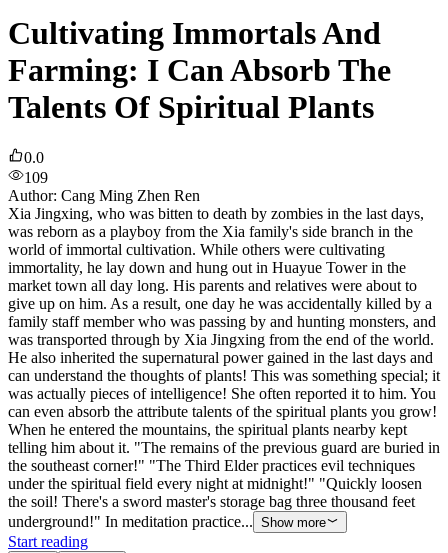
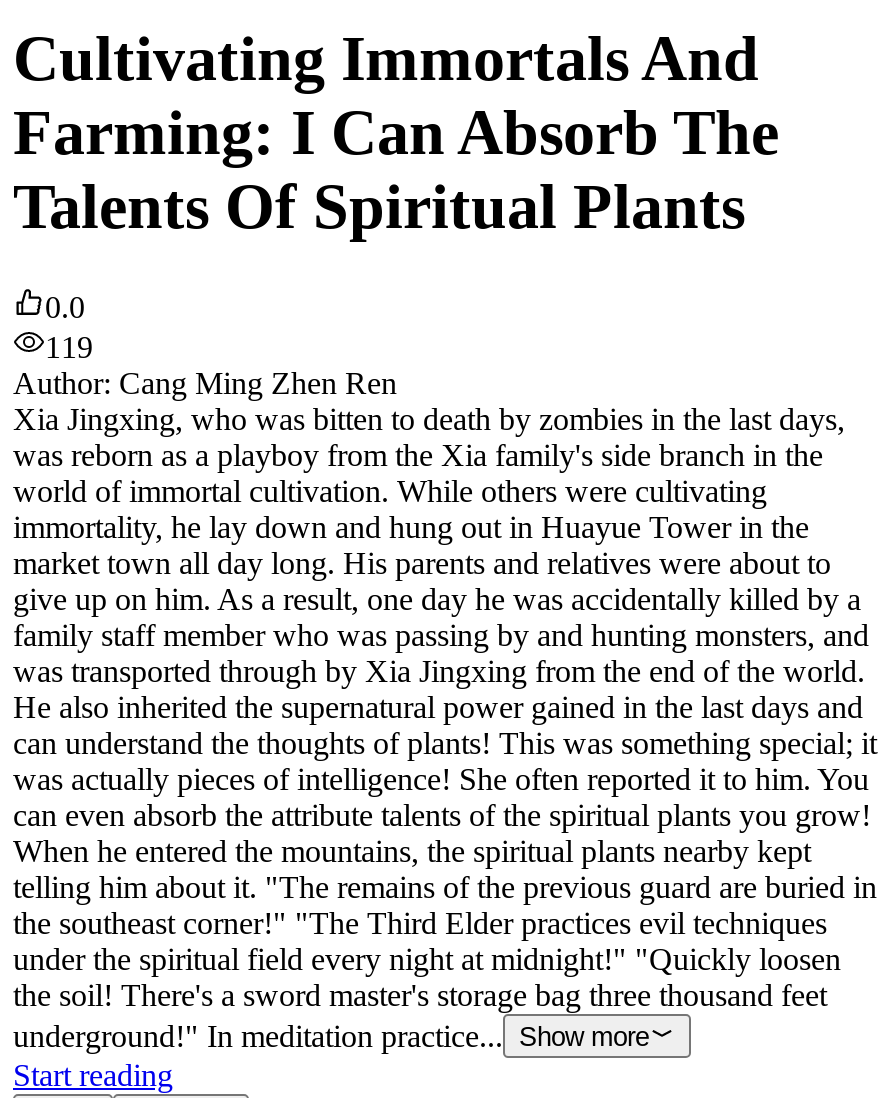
[24,169,48,186] 109 -> [45,330,93,364] 119

